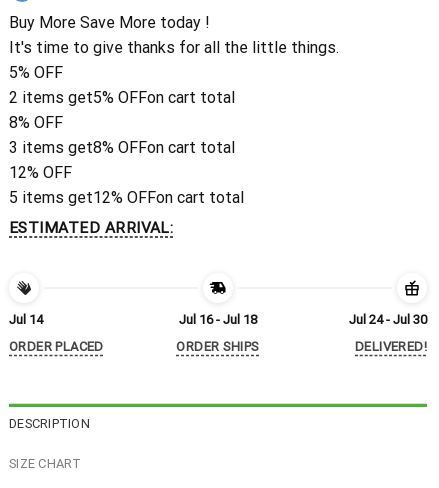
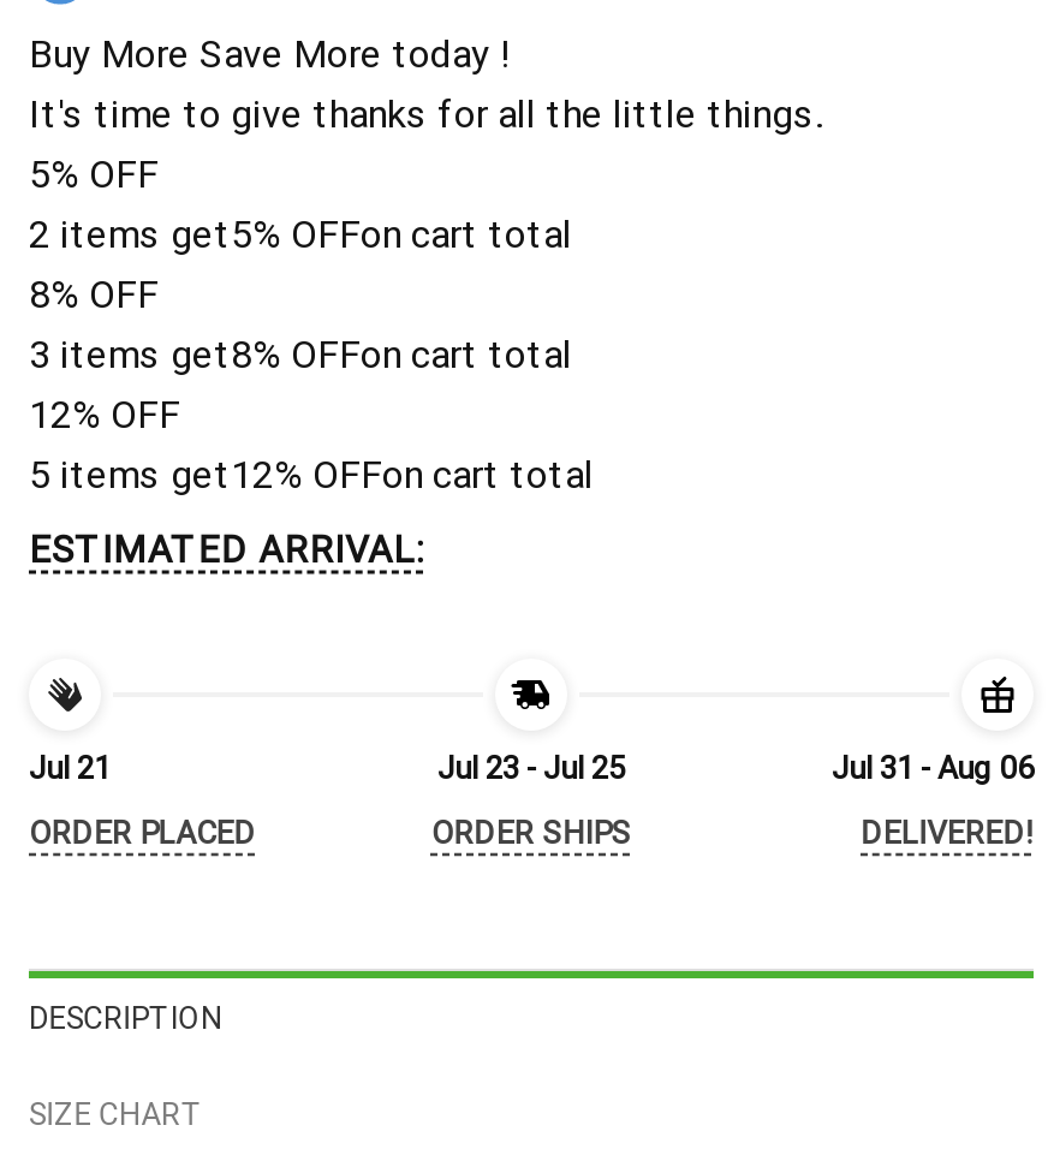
[9,312,43,327] Jul 14 -> [29,749,111,786] Jul 21
[179,312,257,327] Jul 16 - Jul 18 -> [437,749,625,786] Jul 23 - Jul 25
[349,312,427,327] Jul 24 - Jul 30 -> [832,749,1034,786] Jul 31 - Aug 06

